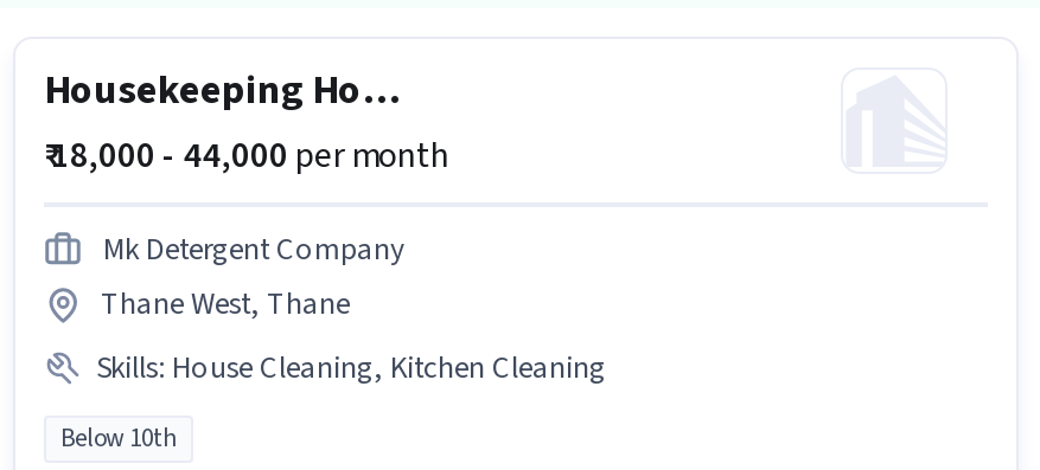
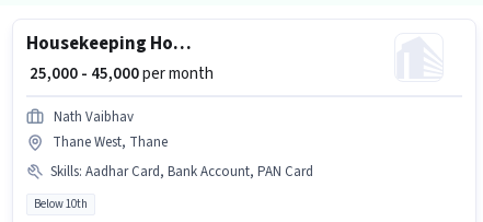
[44,132,449,182] ₹ 18,000 - 44,000 per month -> [26,63,214,86] ₹ 25,000 - 45,000 per month
[103,229,404,272] Mk Detergent Company -> [54,108,134,127] Nath Vaibhav
[96,348,606,390] Skills: House Cleaning, Kitchen Cleaning -> [50,162,313,182] Skills: Aadhar Card, Bank Account, PAN Card

